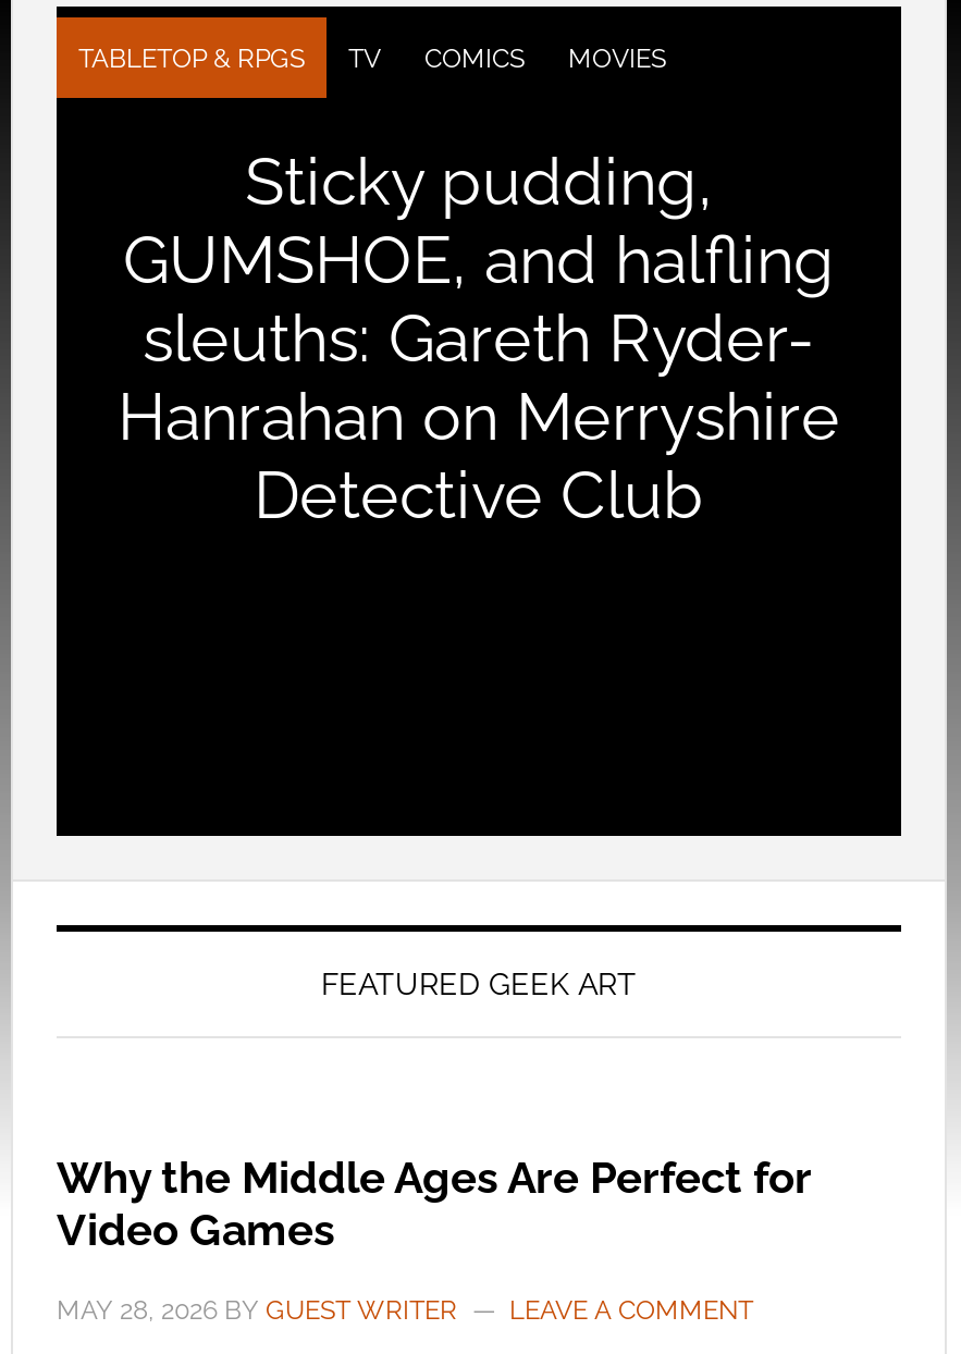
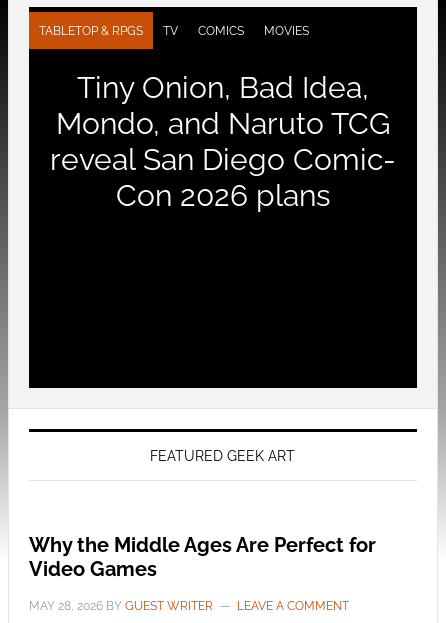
[118,144,840,533] Sticky pudding, | GUMSHOE, and halfling | sleuths: Gareth Ryder- | Hanrahan on Merryshire | Detective Club -> [50,70,396,213] Tiny Onion, Bad Idea, | Mondo, and Naruto TCG | reveal San Diego Comic- | Con 2026 plans

